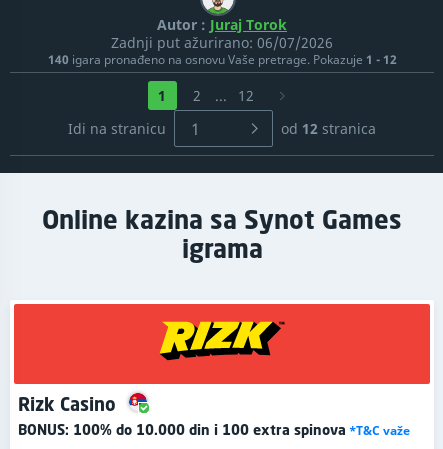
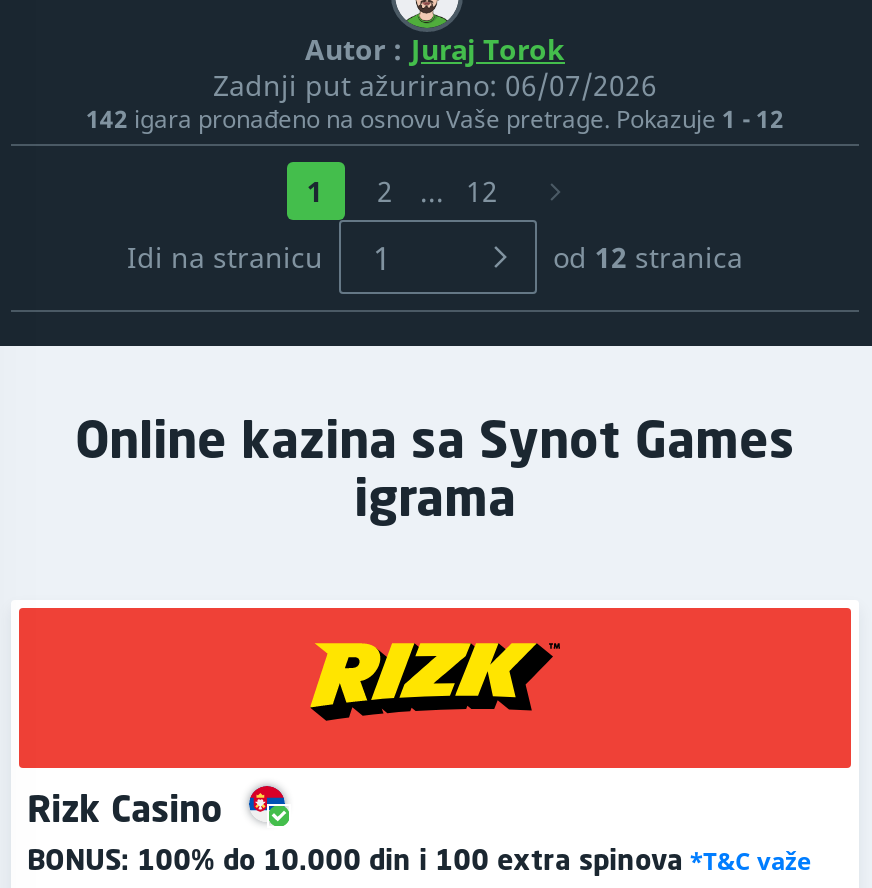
[47,51,396,68] 140 igara pronađeno na osnovu Vaše pretrage. Pokazuje 1 - 12 -> [86,102,784,136] 142 igara pronađeno na osnovu Vaše pretrage. Pokazuje 1 - 12

